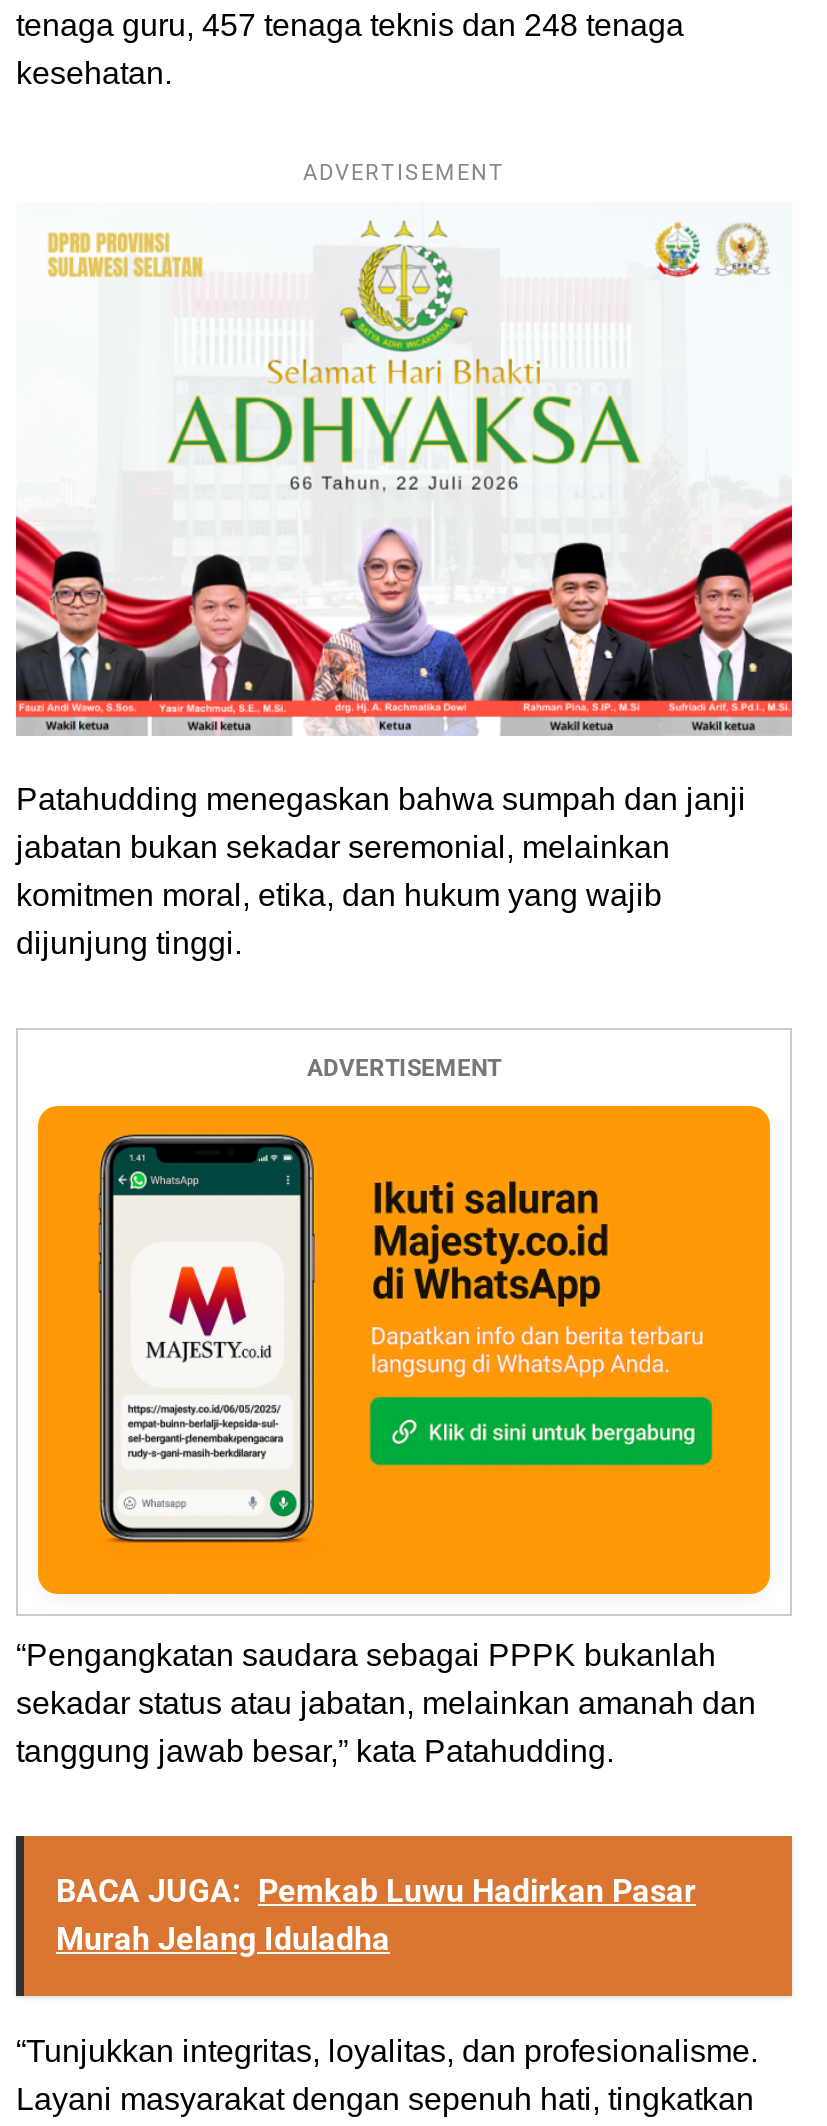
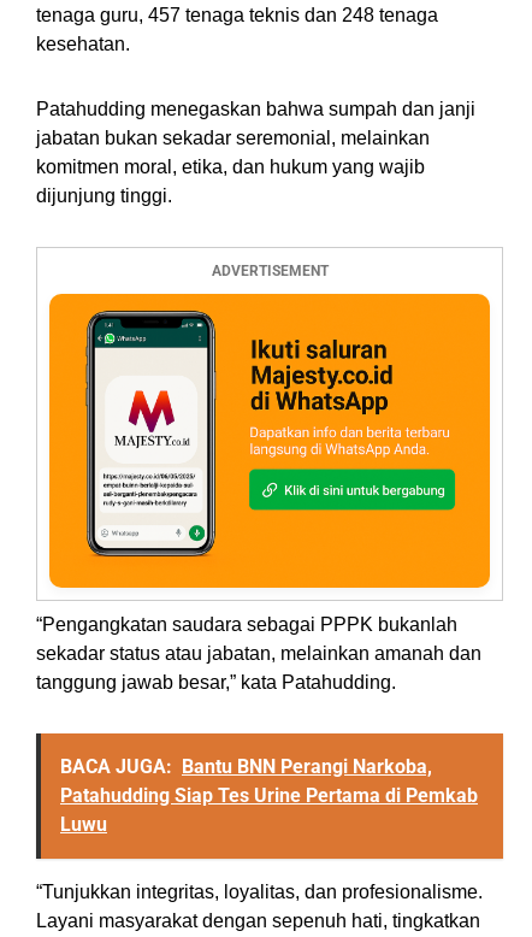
[303,161,505,187] ADVERTISEMENT -> none
[14,220,794,736] [image] -> none
moved [16,782,756,1767] -> [36,99,481,692]: [image] | Patahudding menegaskan bahwa sumpah dan janji | jabatan bukan sekadar seremonial, melainkan | ... | sekadar status atau jabatan, melainkan amanah dan | tanggung jawab besar,” kata Patahudding.
[56,1871,696,1957] BACA JUGA: Pemkab Luwu Hadirkan Pasar | Murah Jelang Iduladha -> [60,755,478,836] BACA JUGA: Bantu BNN Perangi Narkoba, | Patahudding Siap Tes Urine Pertama di Pemkab | Luwu

